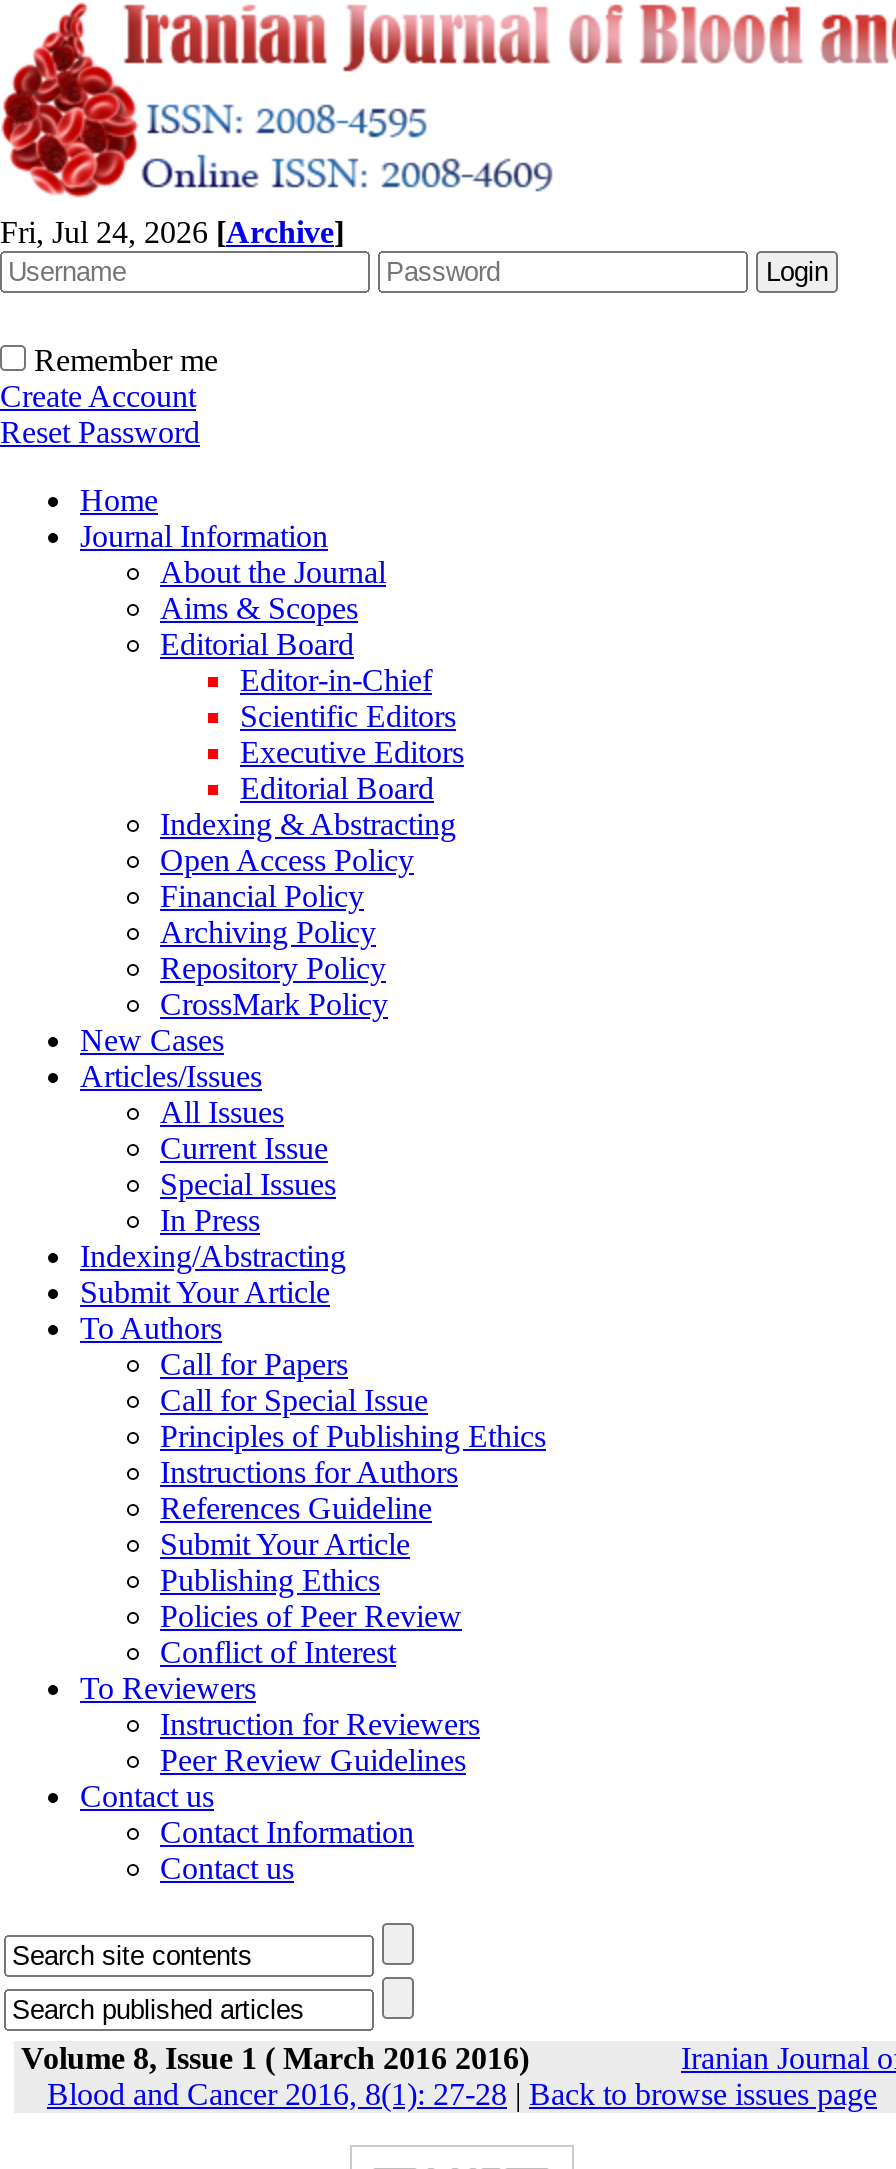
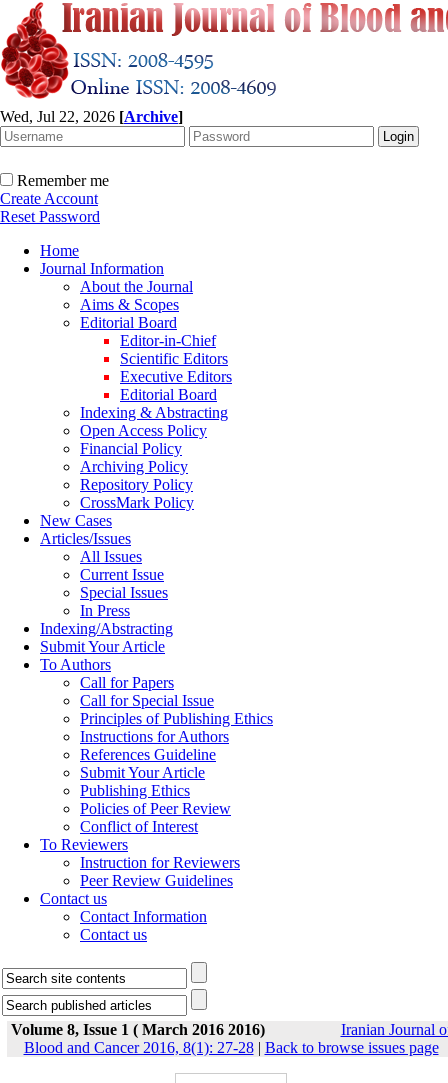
[0,215,344,249] Fri, Jul 24, 2026 [Archive] -> [0,108,183,125] Wed, Jul 22, 2026 [Archive]

